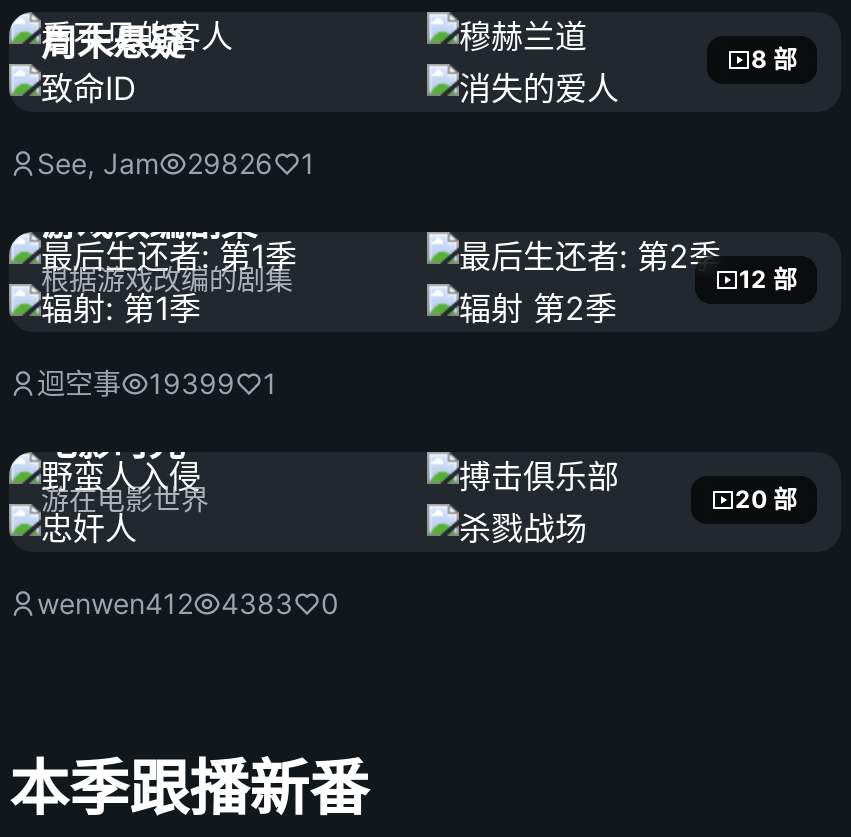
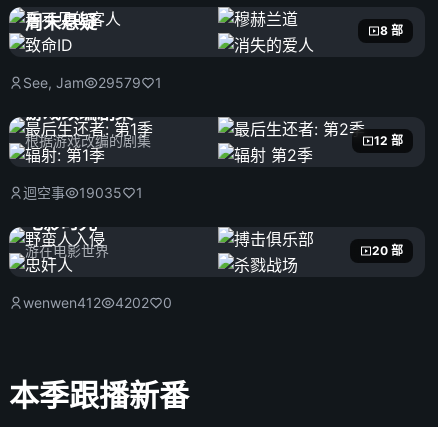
[37,146,315,180] See, Jam 29826 1 -> [23,74,162,91] See, Jam 29579 1
[37,366,277,400] 迴空事 19399 1 -> [23,184,143,201] 迴空事 19035 1
[37,586,339,620] wenwen412 4383 0 -> [23,294,172,311] wenwen412 4202 0

